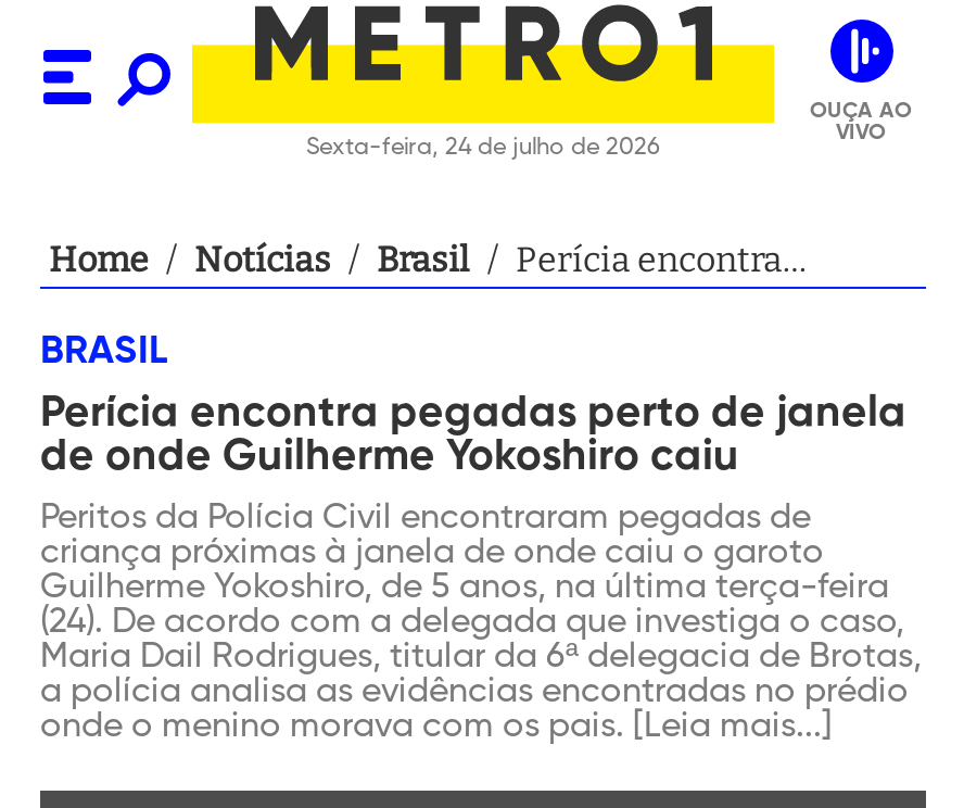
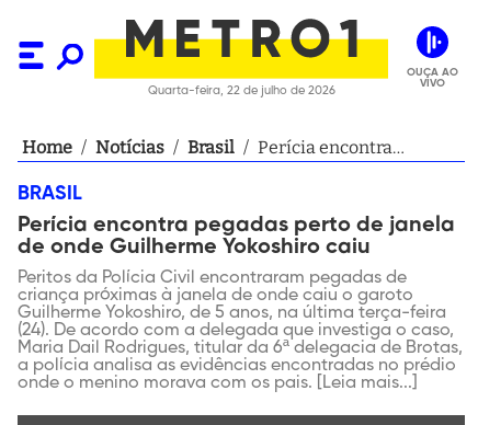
[306,135,660,159] Sexta-feira, 24 de julho de 2026 -> [147,84,335,96] Quarta-feira, 22 de julho de 2026

